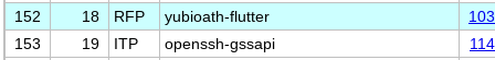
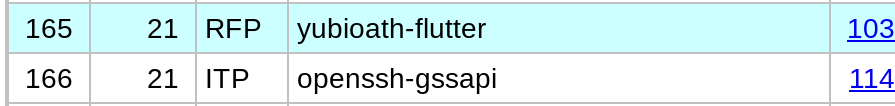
[10,8,45,25] 152 -> [17,12,81,44] 165
[77,8,145,25] 18 RFP -> [139,12,261,44] 21 RFP
[10,35,45,52] 153 -> [17,62,81,94] 166
[77,35,138,52] 19 ITP -> [139,62,249,94] 21 ITP

